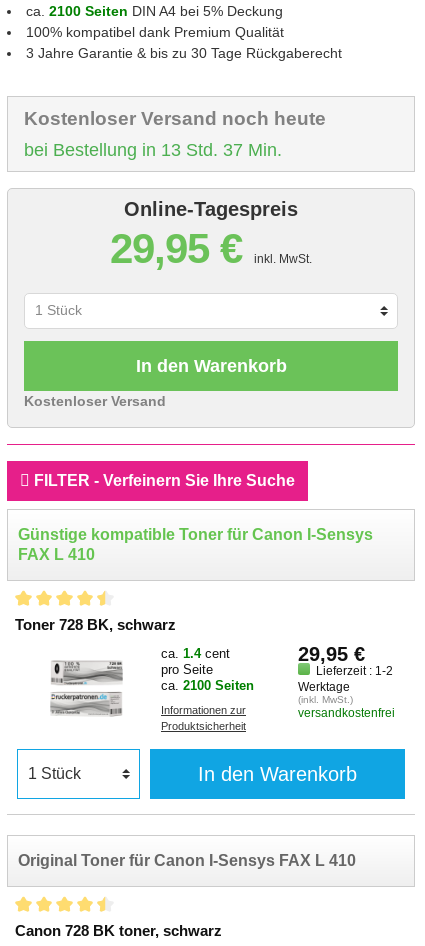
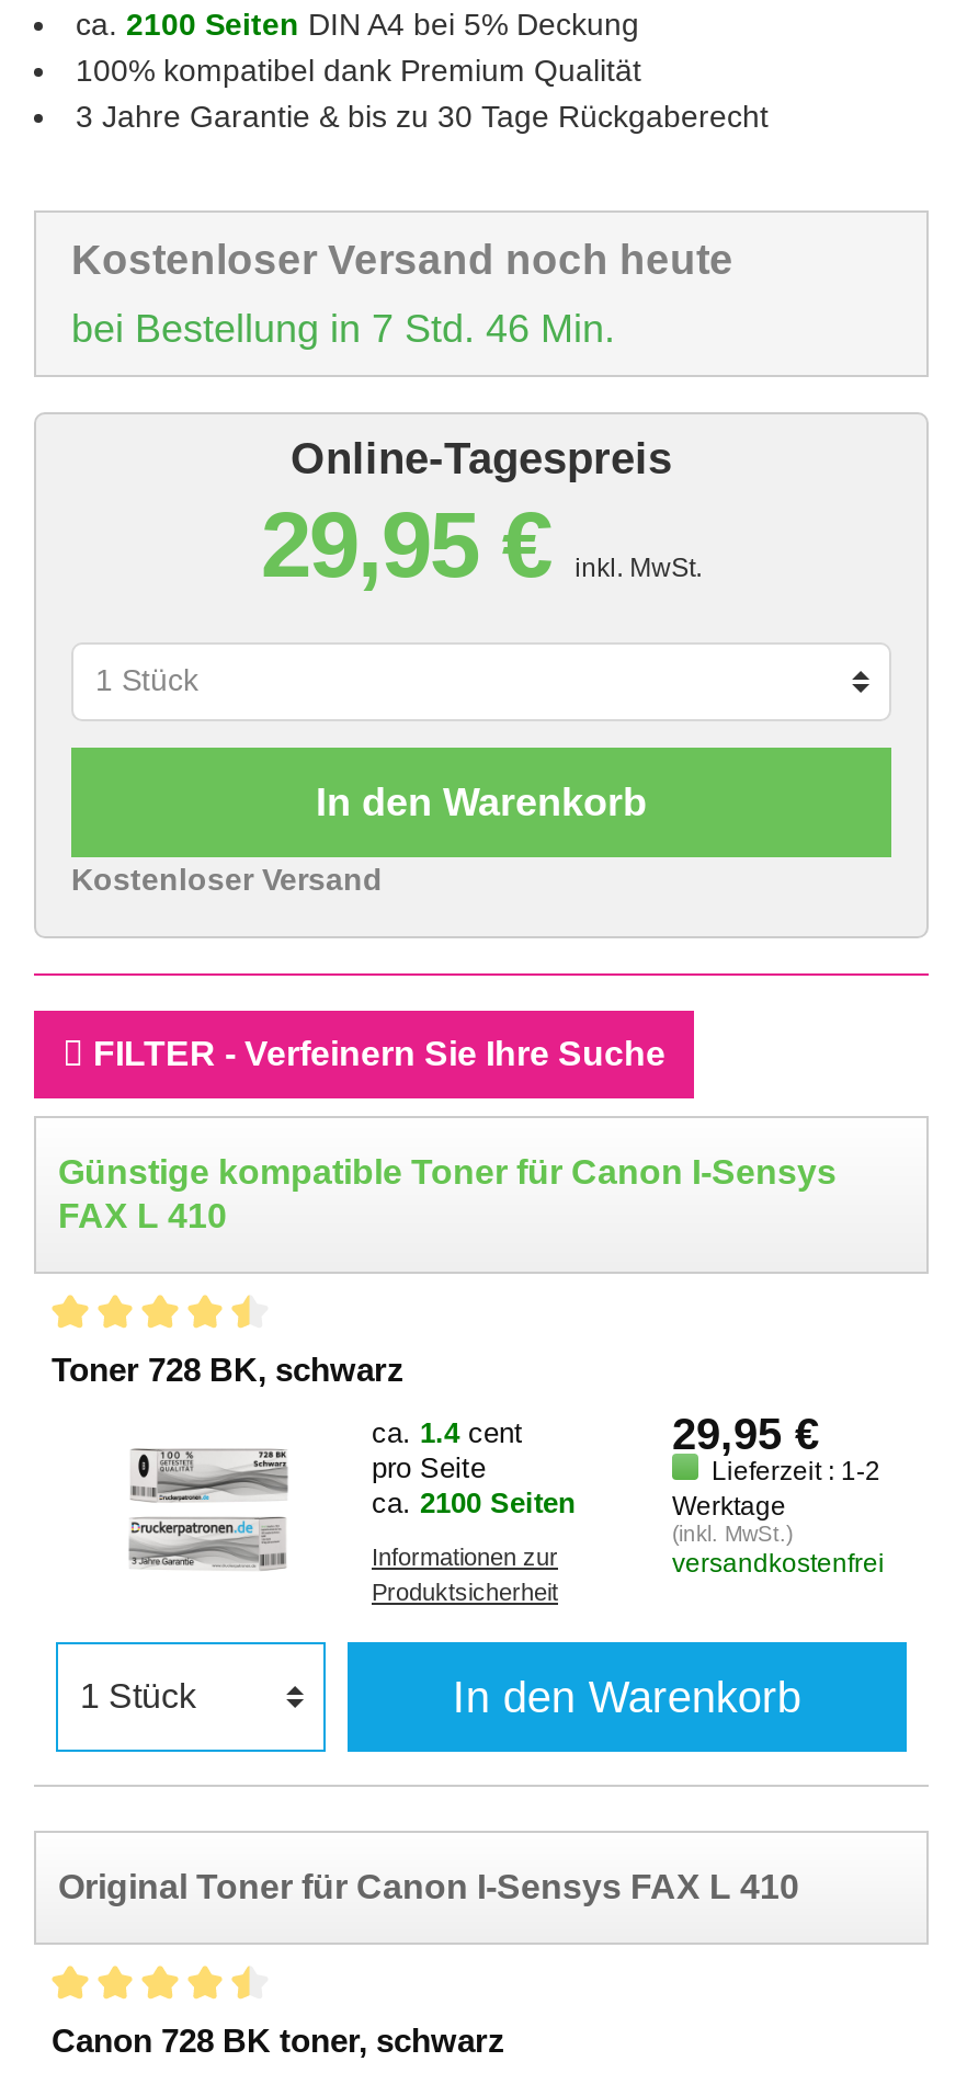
[24,140,282,160] bei Bestellung in 13 Std. 37 Min. -> [71,306,615,350] bei Bestellung in 7 Std. 46 Min.

